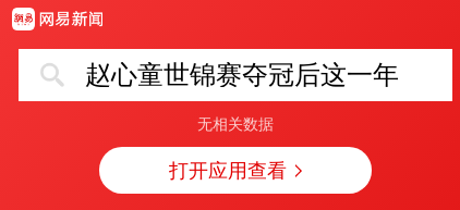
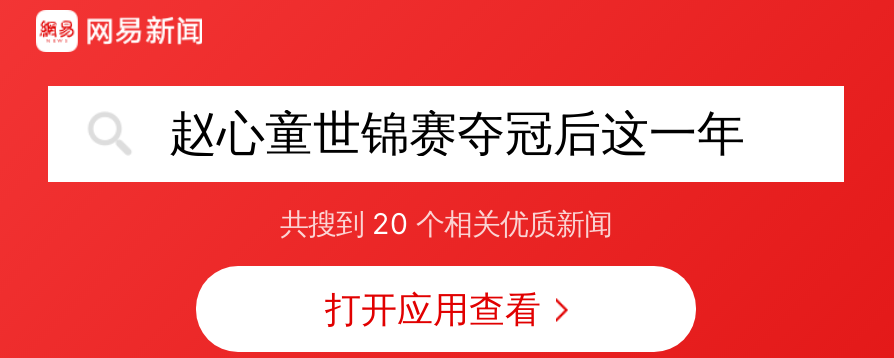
[197,114,274,133] 无相关数据 -> [280,206,612,240] 共搜到20个相关优质新闻

